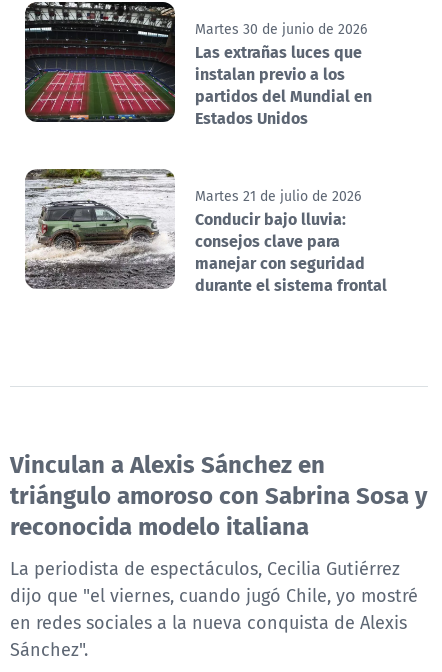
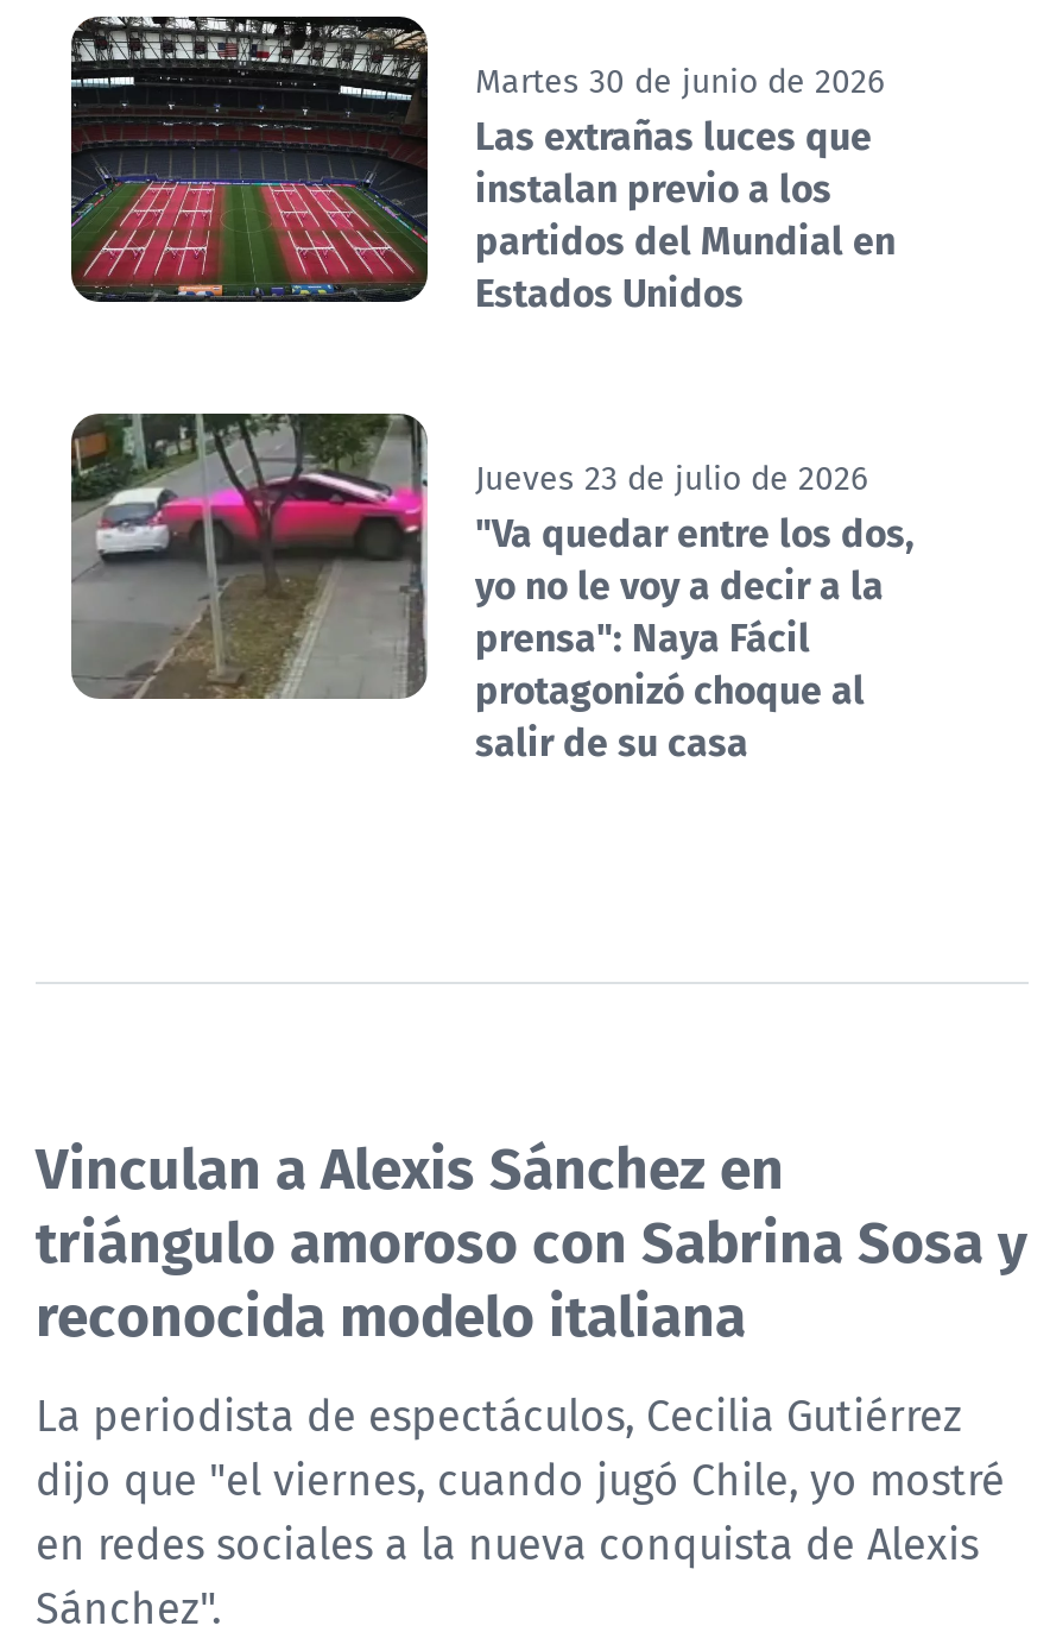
[25,168,387,297] [image] | Martes 21 de julio de 2026 | Conducir bajo lluvia: | consejos clave para | manejar con seguridad | durante el sistema frontal -> [71,411,915,770] [image] | Jueves 23 de julio de 2026 | "Va quedar entre los dos, | yo no le voy a decir a la | prensa": Naya Fácil | protagonizó choque al | salir de su casa

